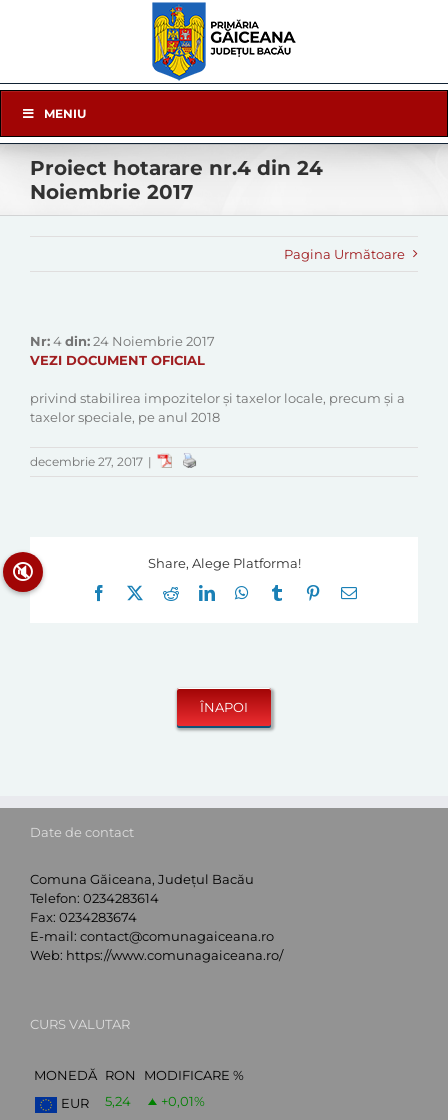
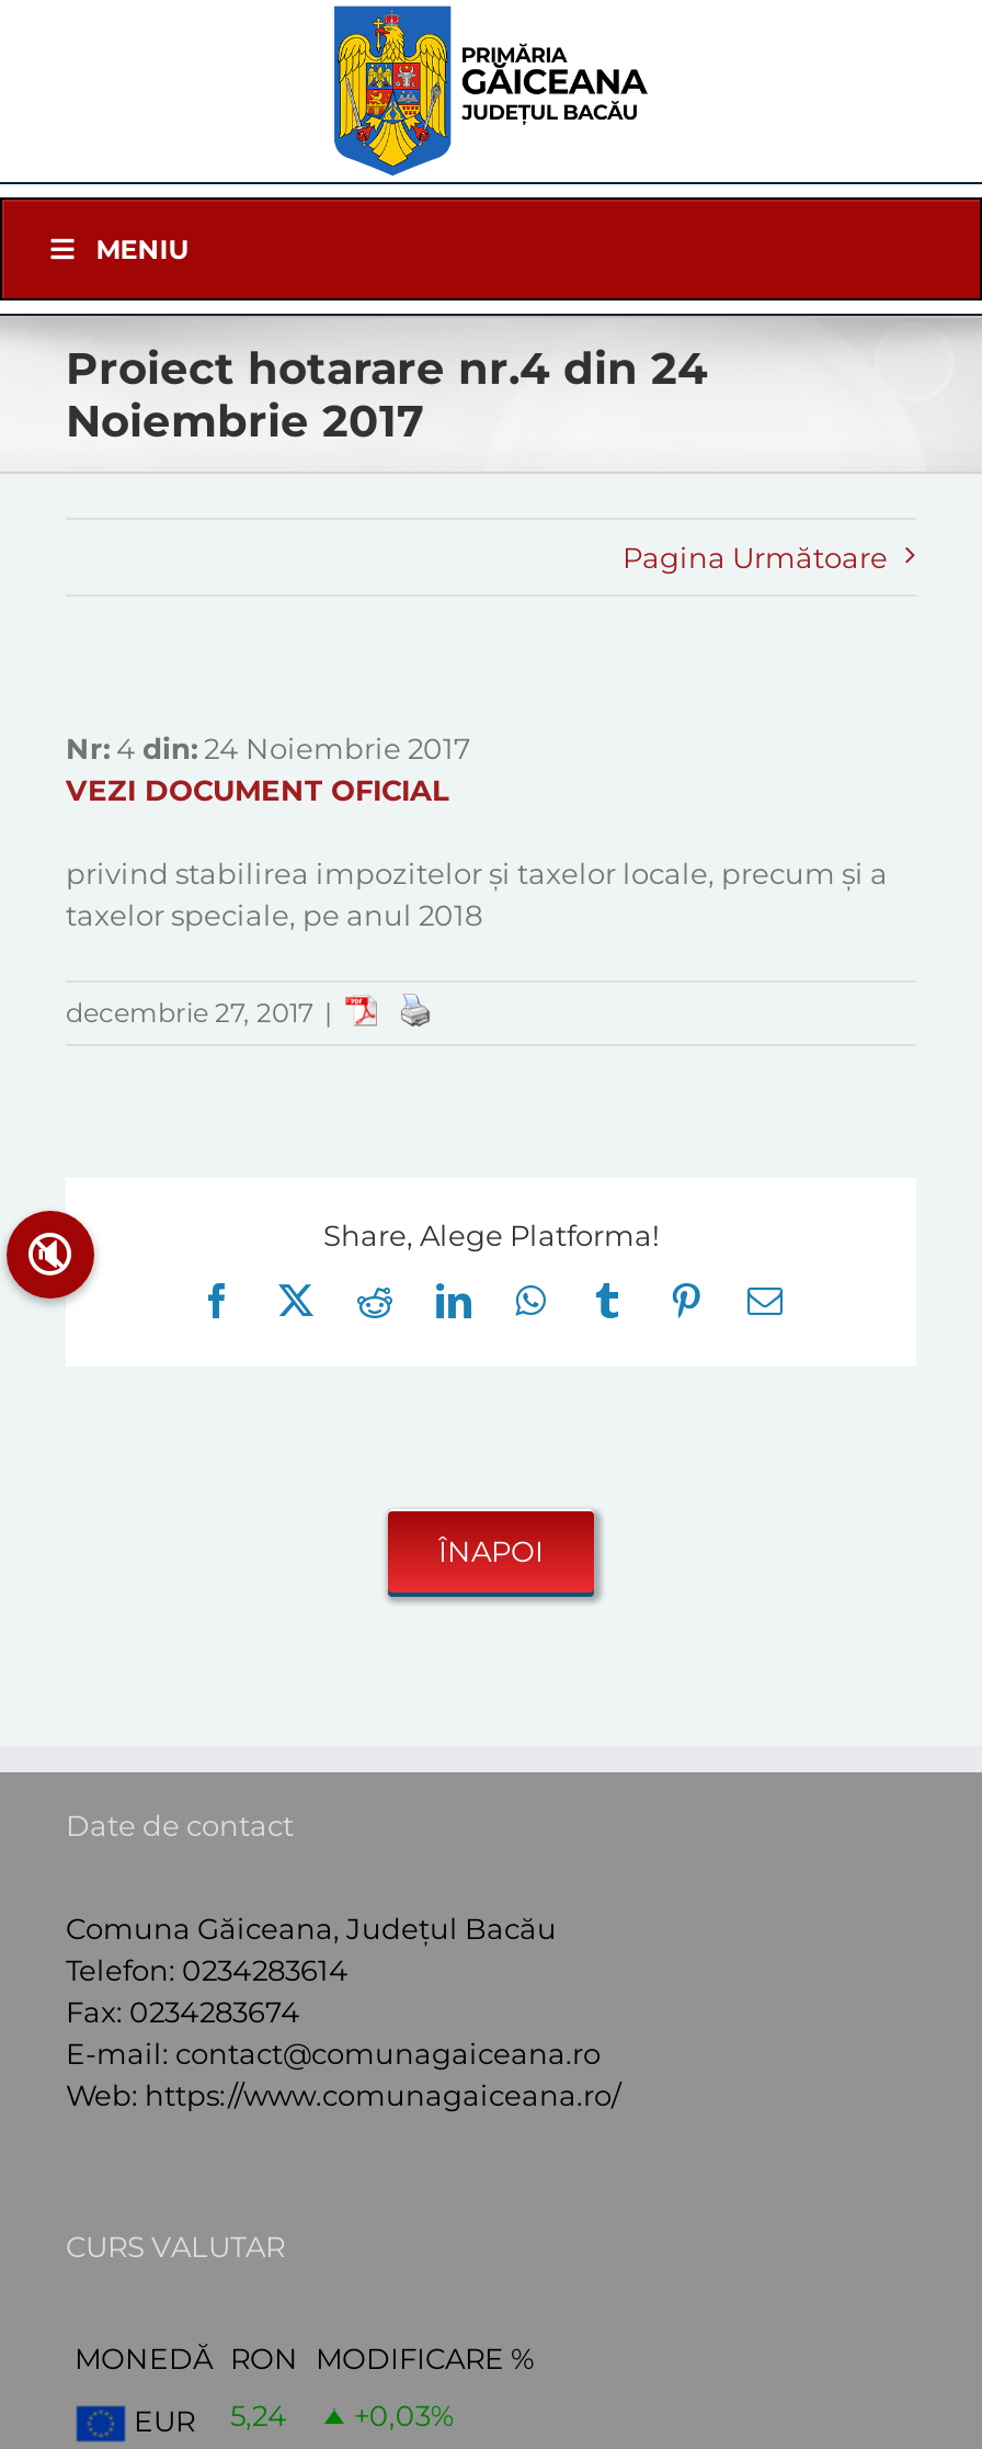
[58,1093,205,1111] EUR 5,24 +0,01% -> [127,2397,455,2438] EUR 5,24 +0,03%

